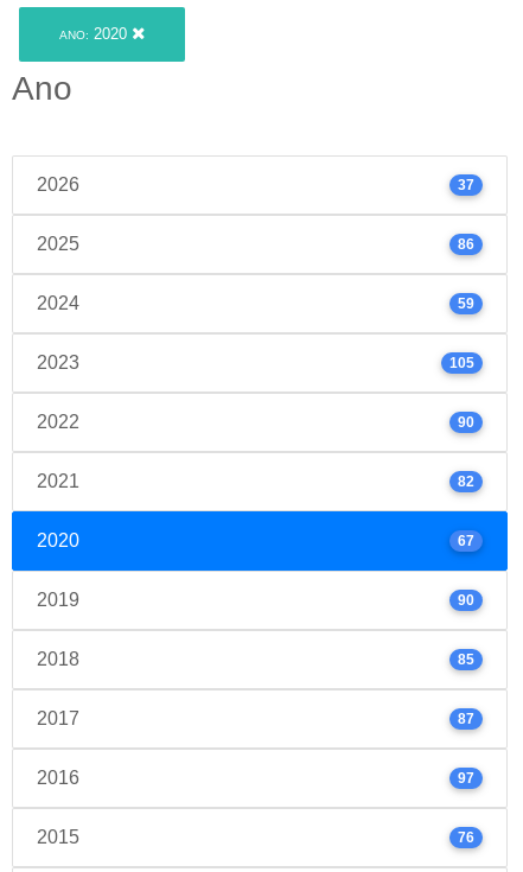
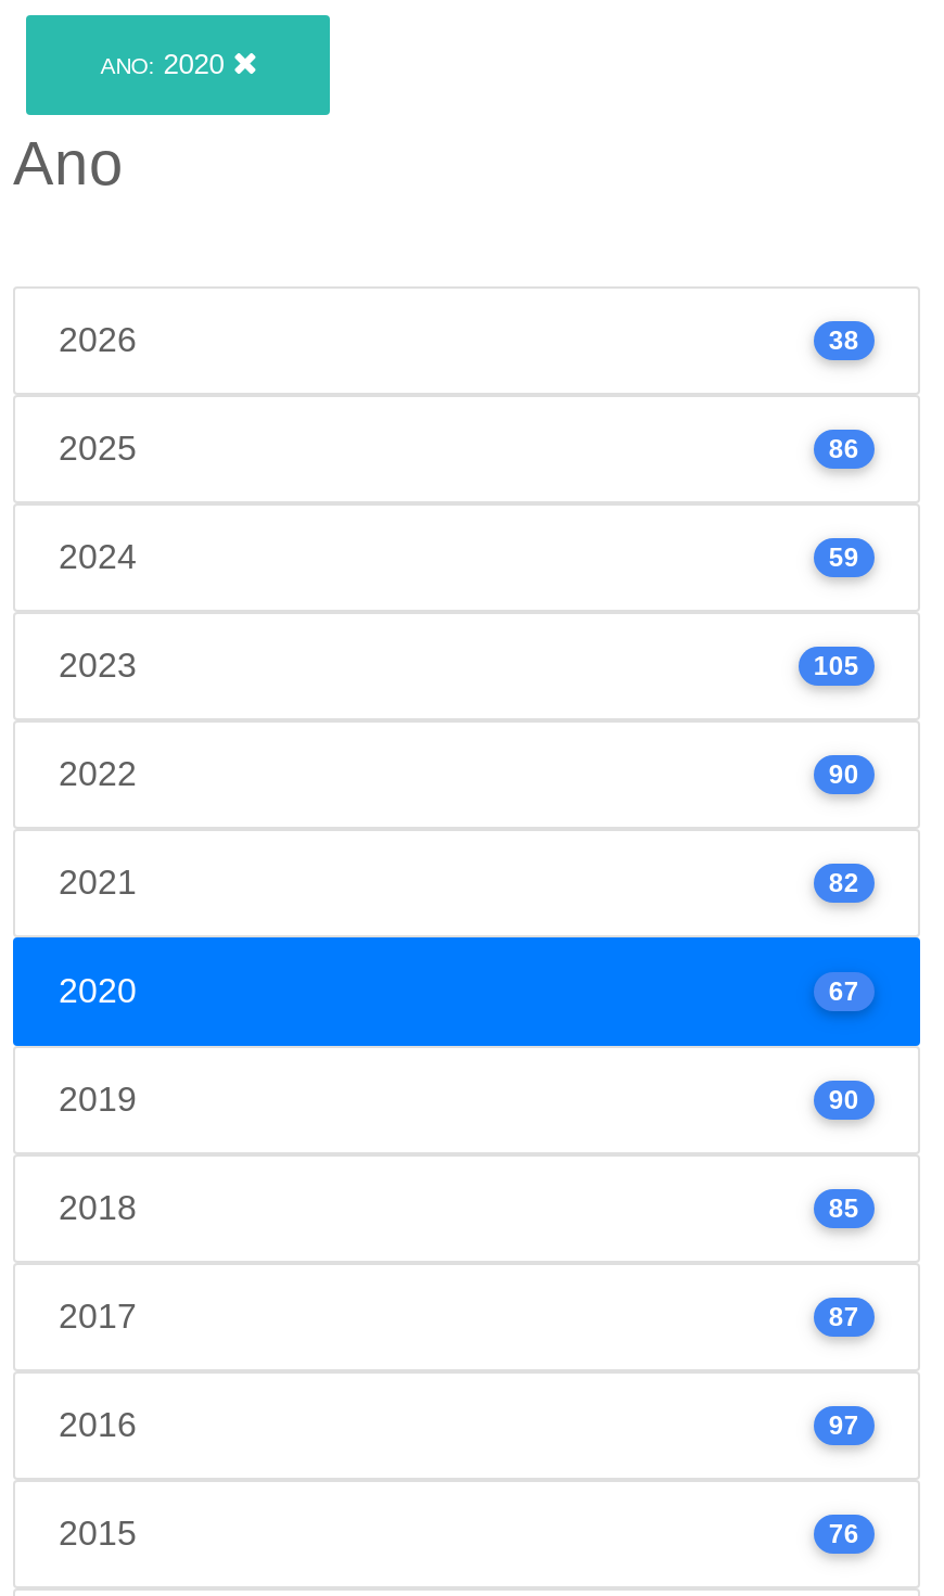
[458,176,474,193] 37 -> [829,325,859,355] 38

